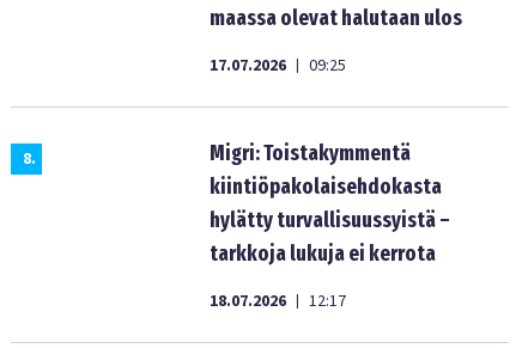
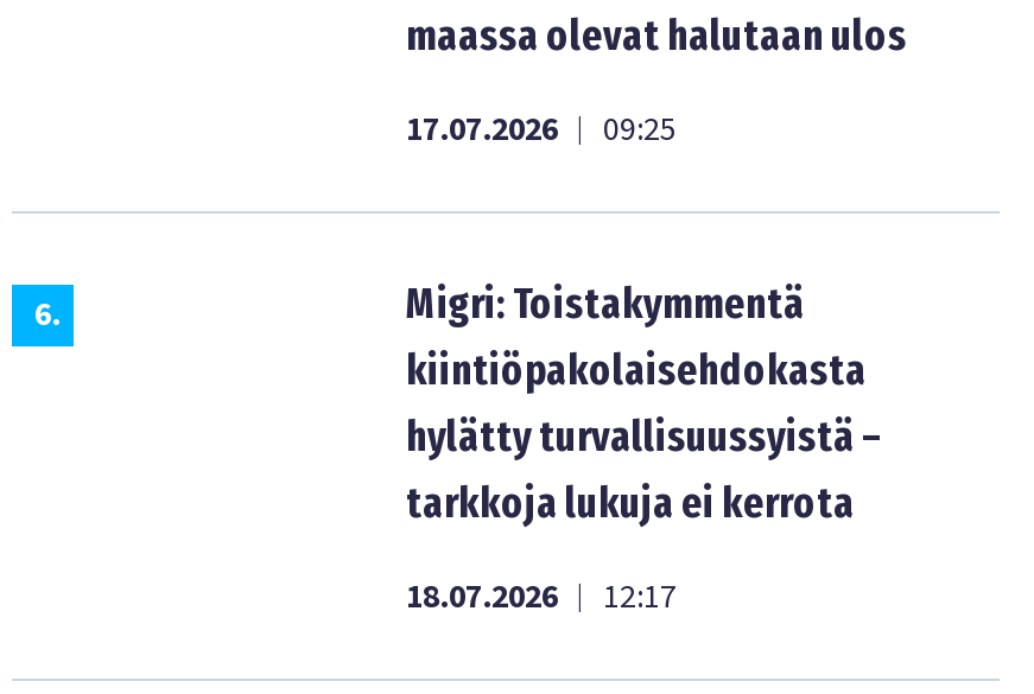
[22,147,35,171] 8. -> [34,292,61,339] 6.

